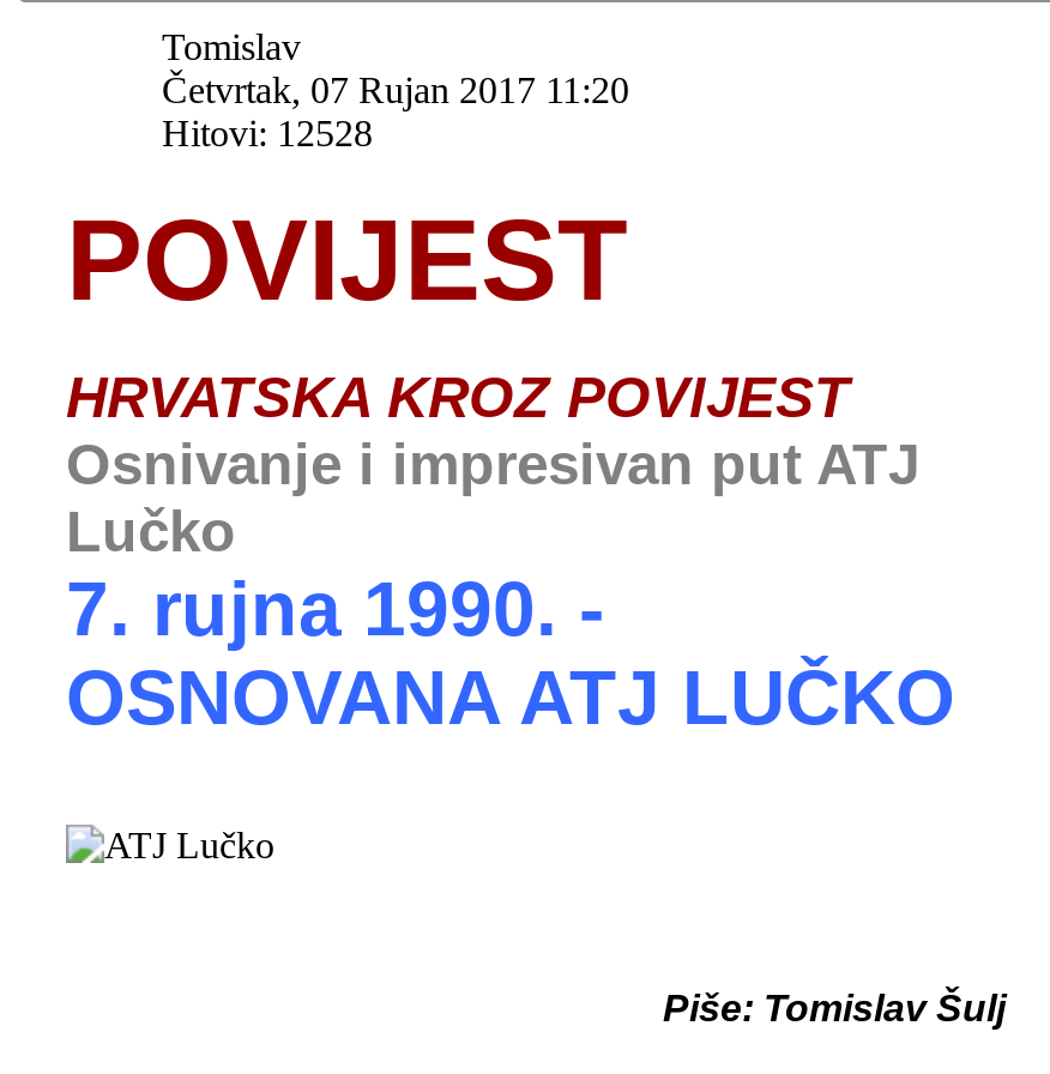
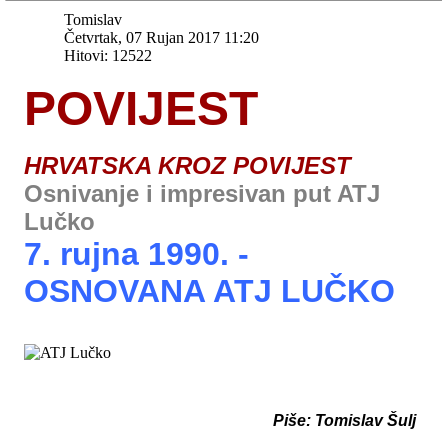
[162,114,373,154] Hitovi: 12528 -> [64,47,152,64] Hitovi: 12522

